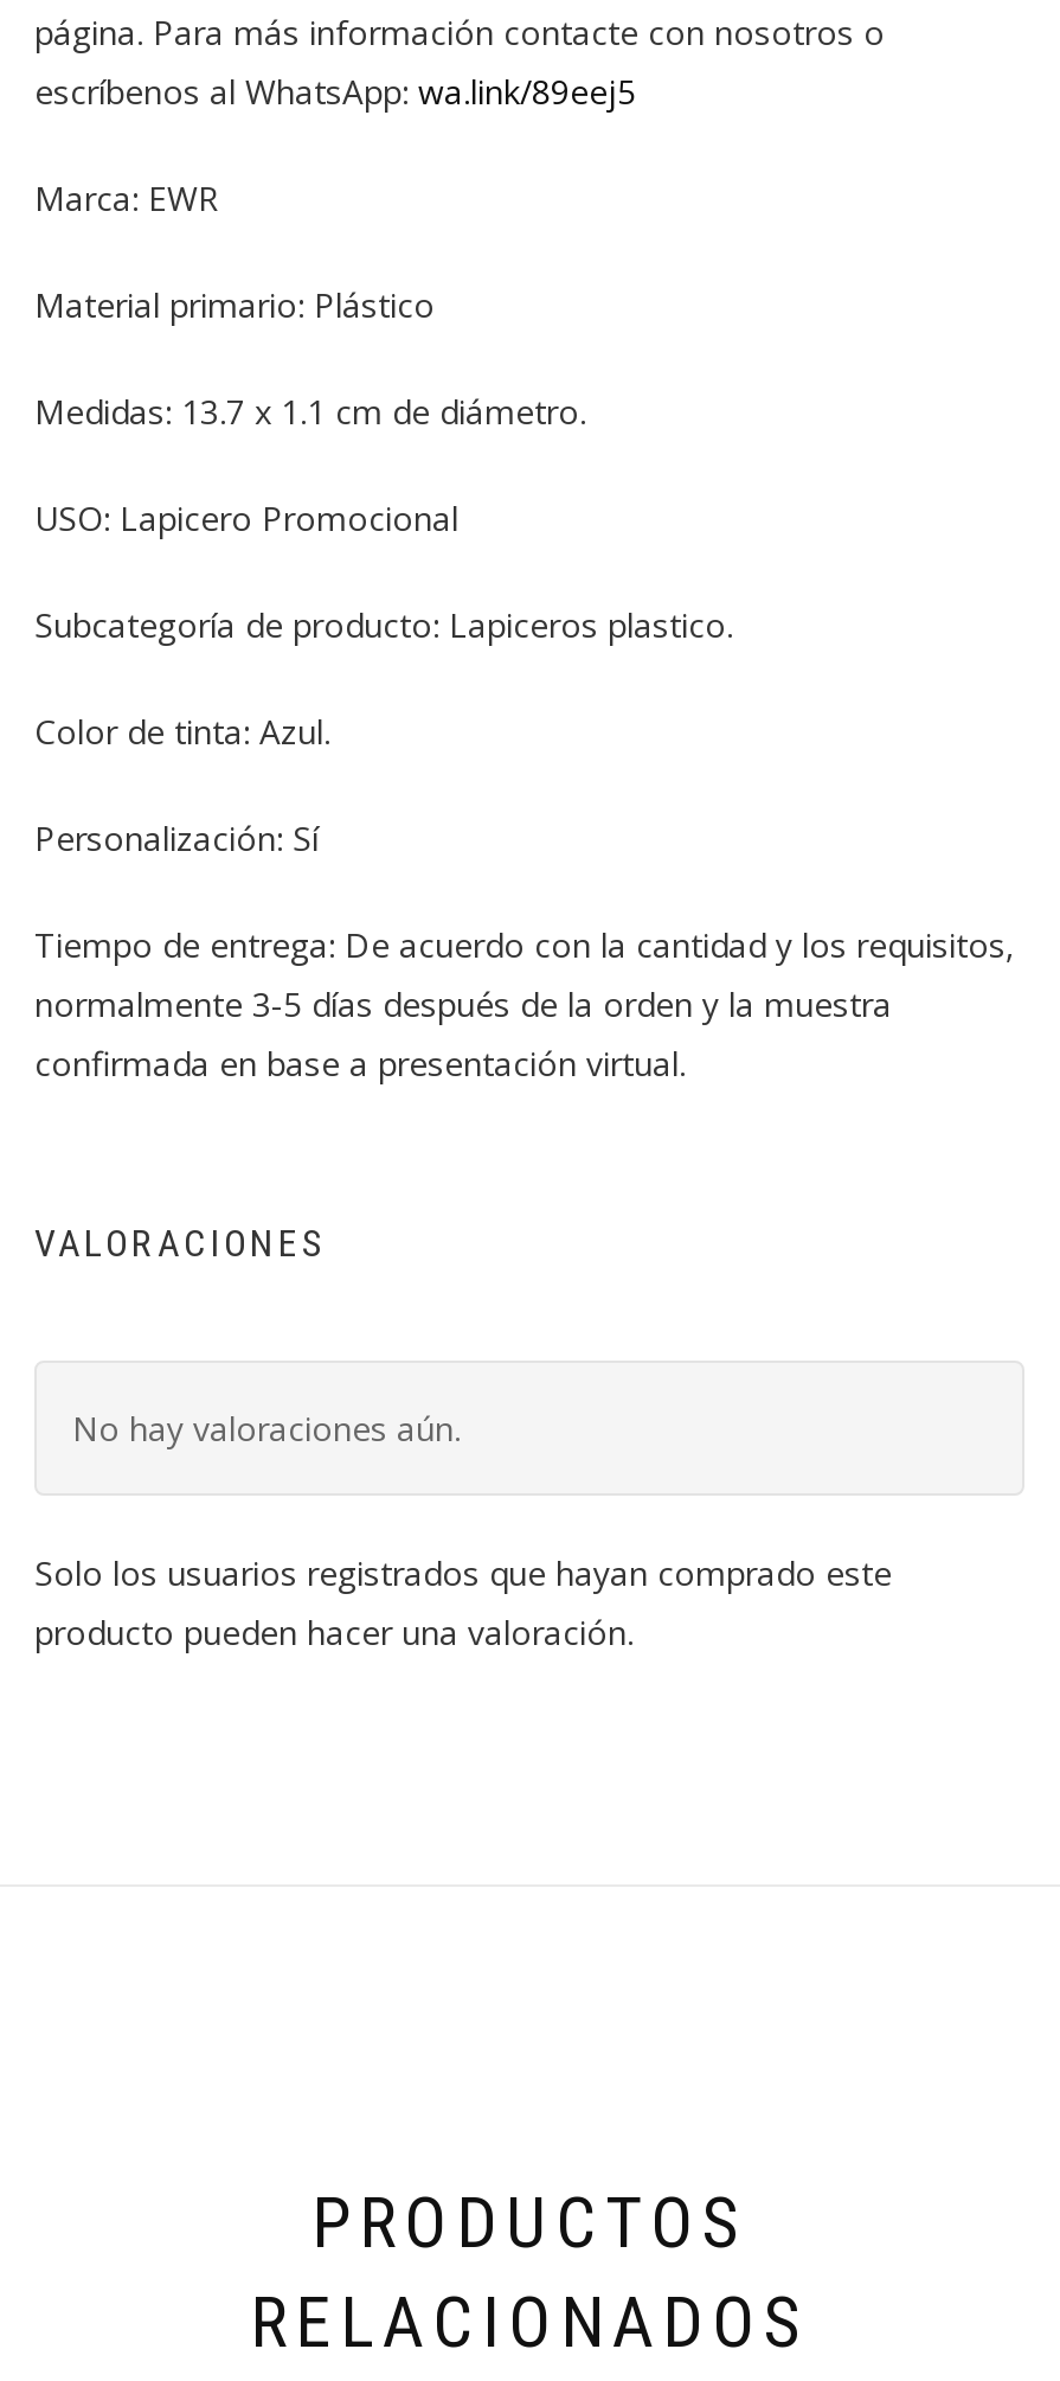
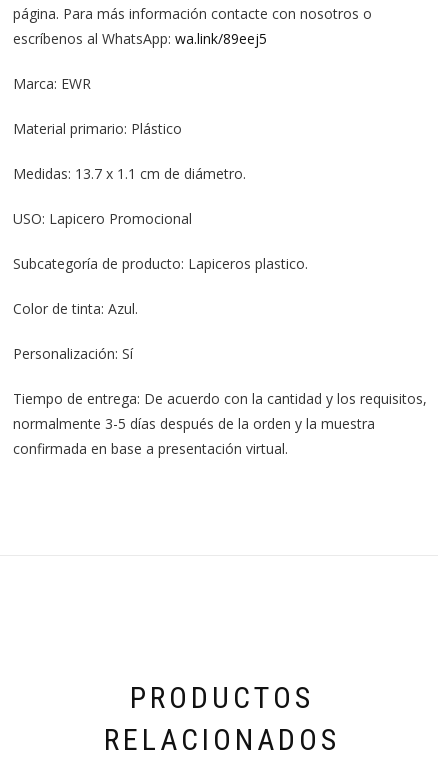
[34,1221,328,1266] VALORACIONES -> none
[34,1406,892,1655] No hay valoraciones aún. | Solo los usuarios registrados que hayan comprado este | producto pueden hacer una valoración. -> none

